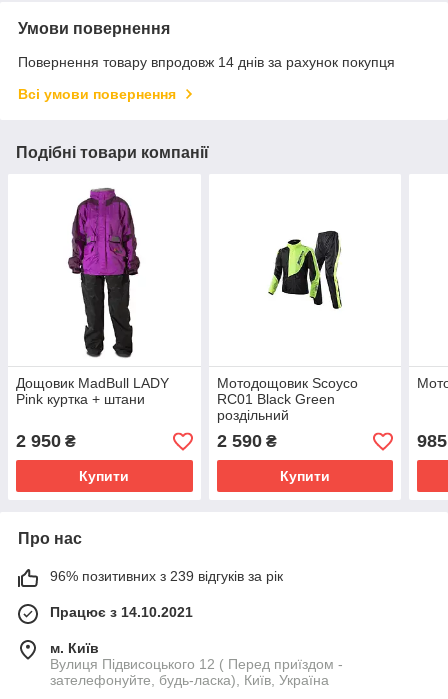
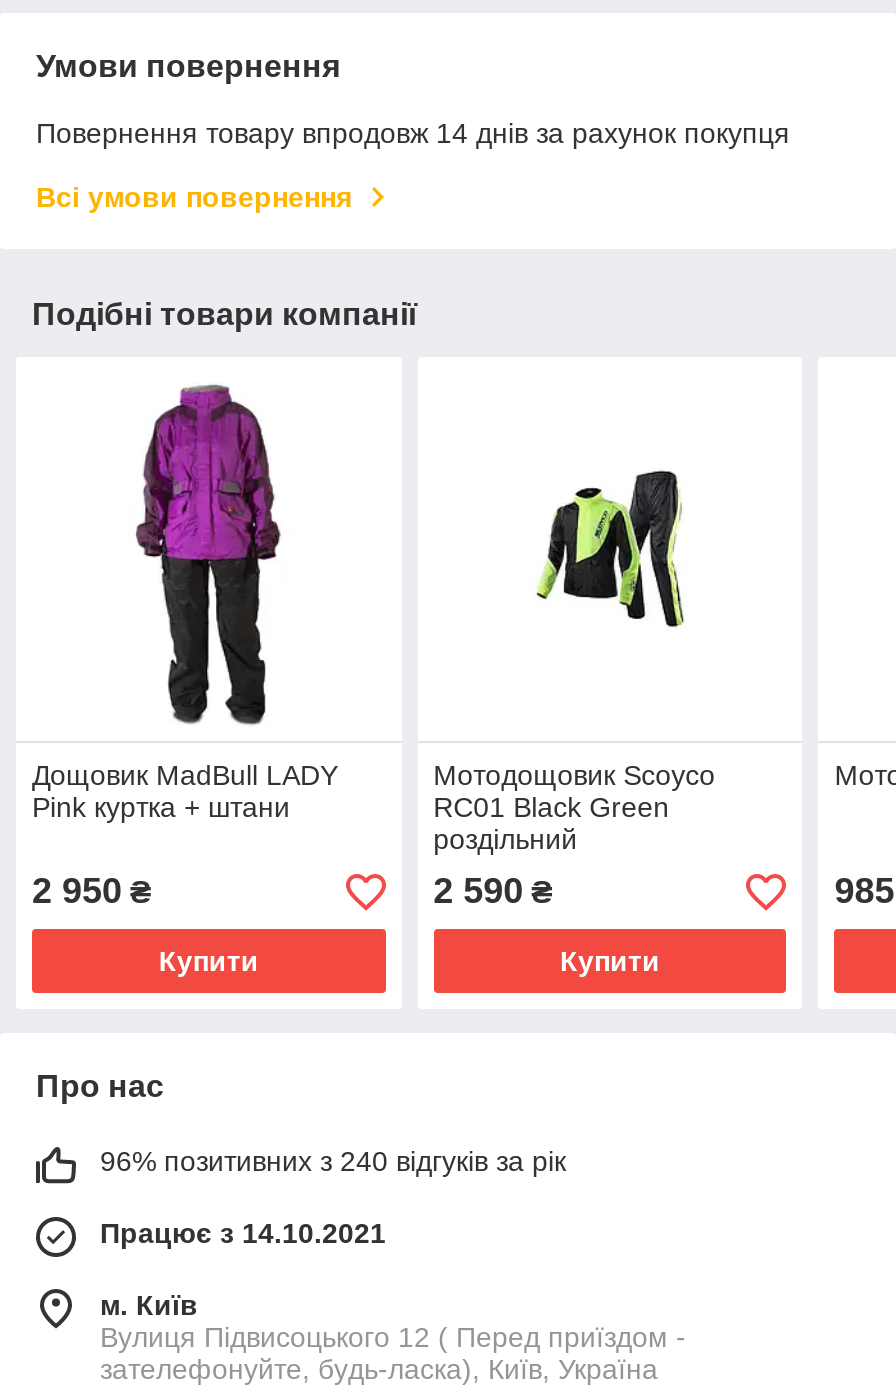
[50,568,283,584] 96% позитивних з 239 відгуків за рік -> [100,1146,566,1178] 96% позитивних з 240 відгуків за рік

